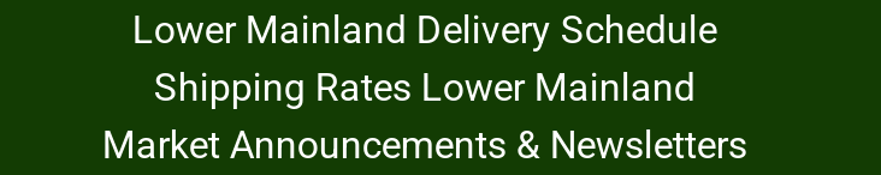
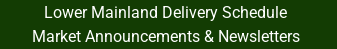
[154,64,695,110] Shipping Rates Lower Mainland -> none

